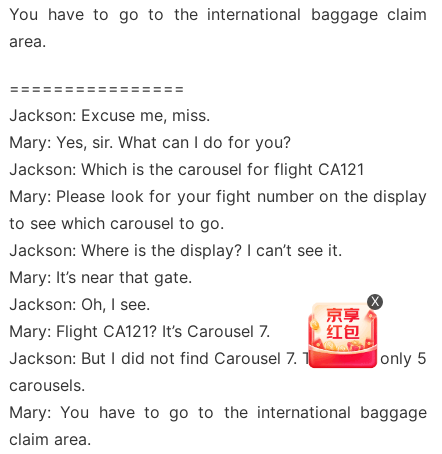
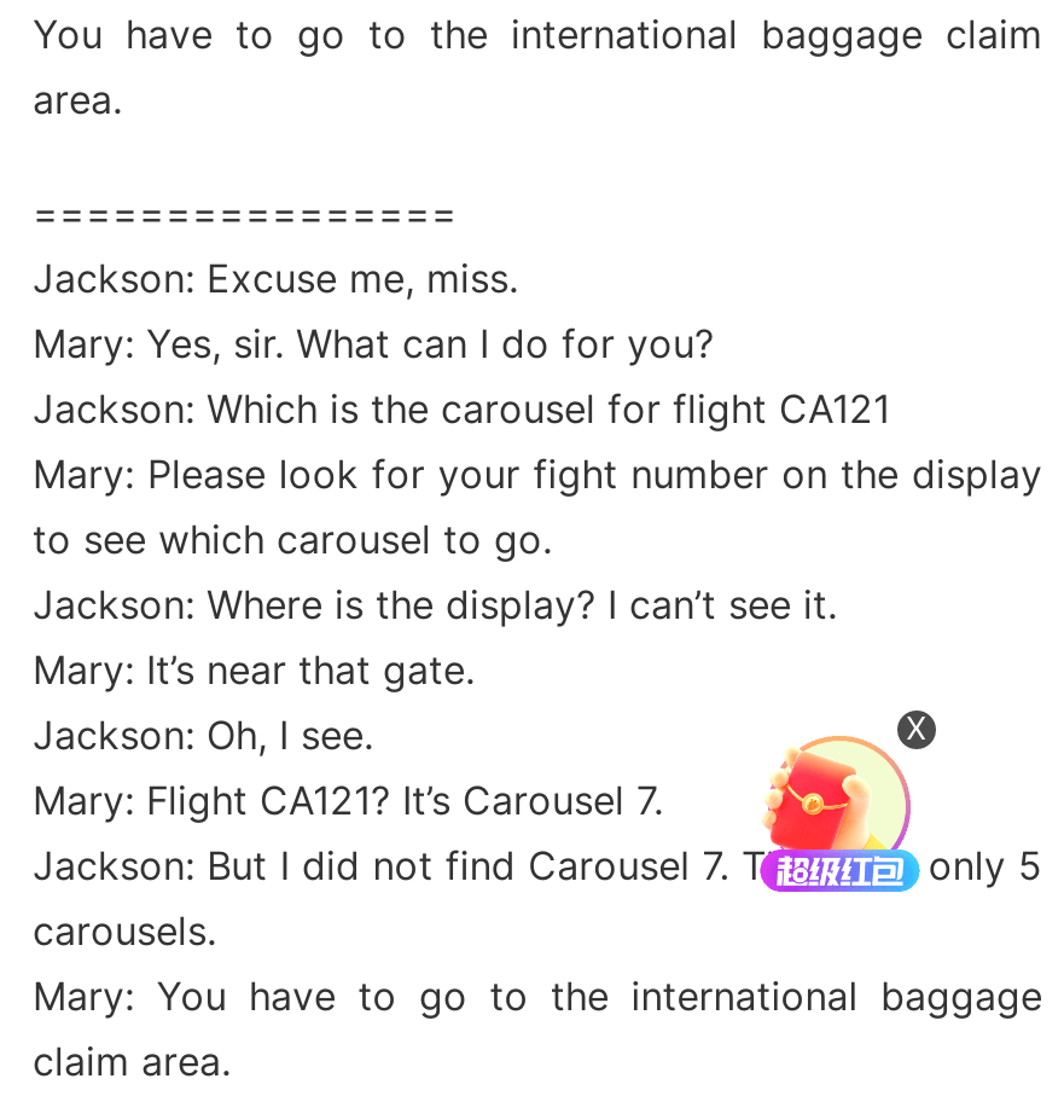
[307,302,379,346] [image] -> [755,732,924,836] [image]

